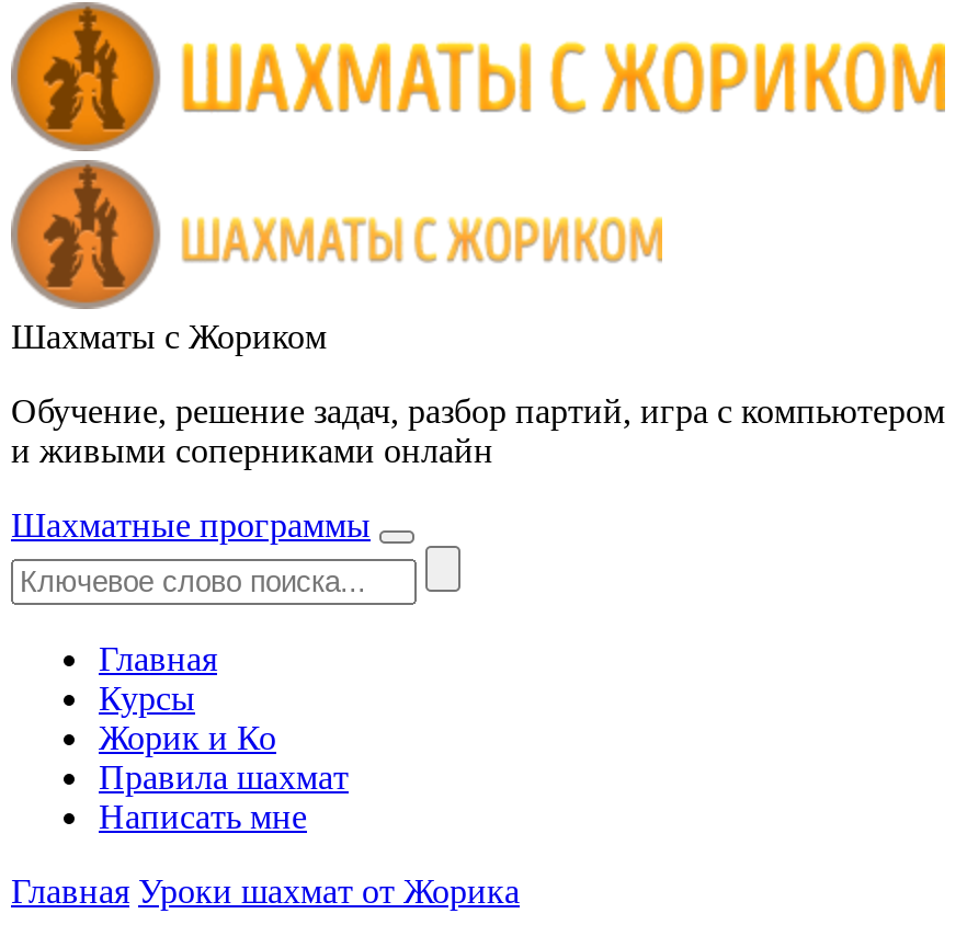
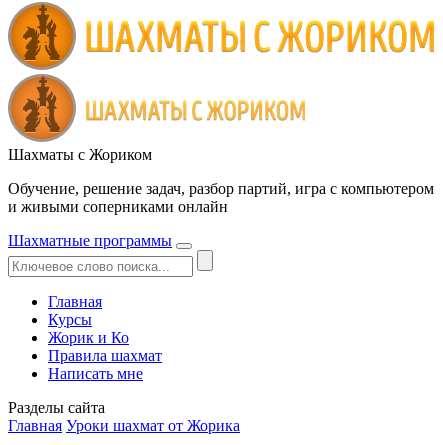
none -> [8,399,105,416] Разделы сайта

